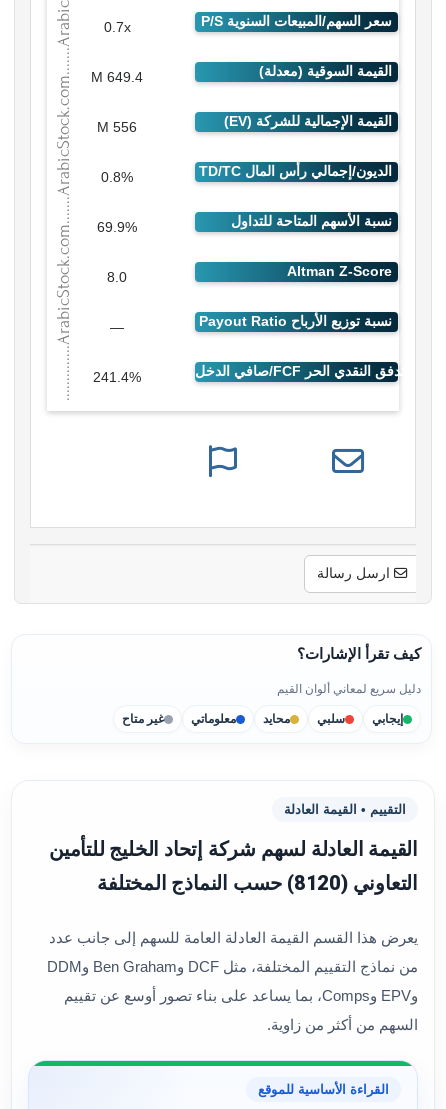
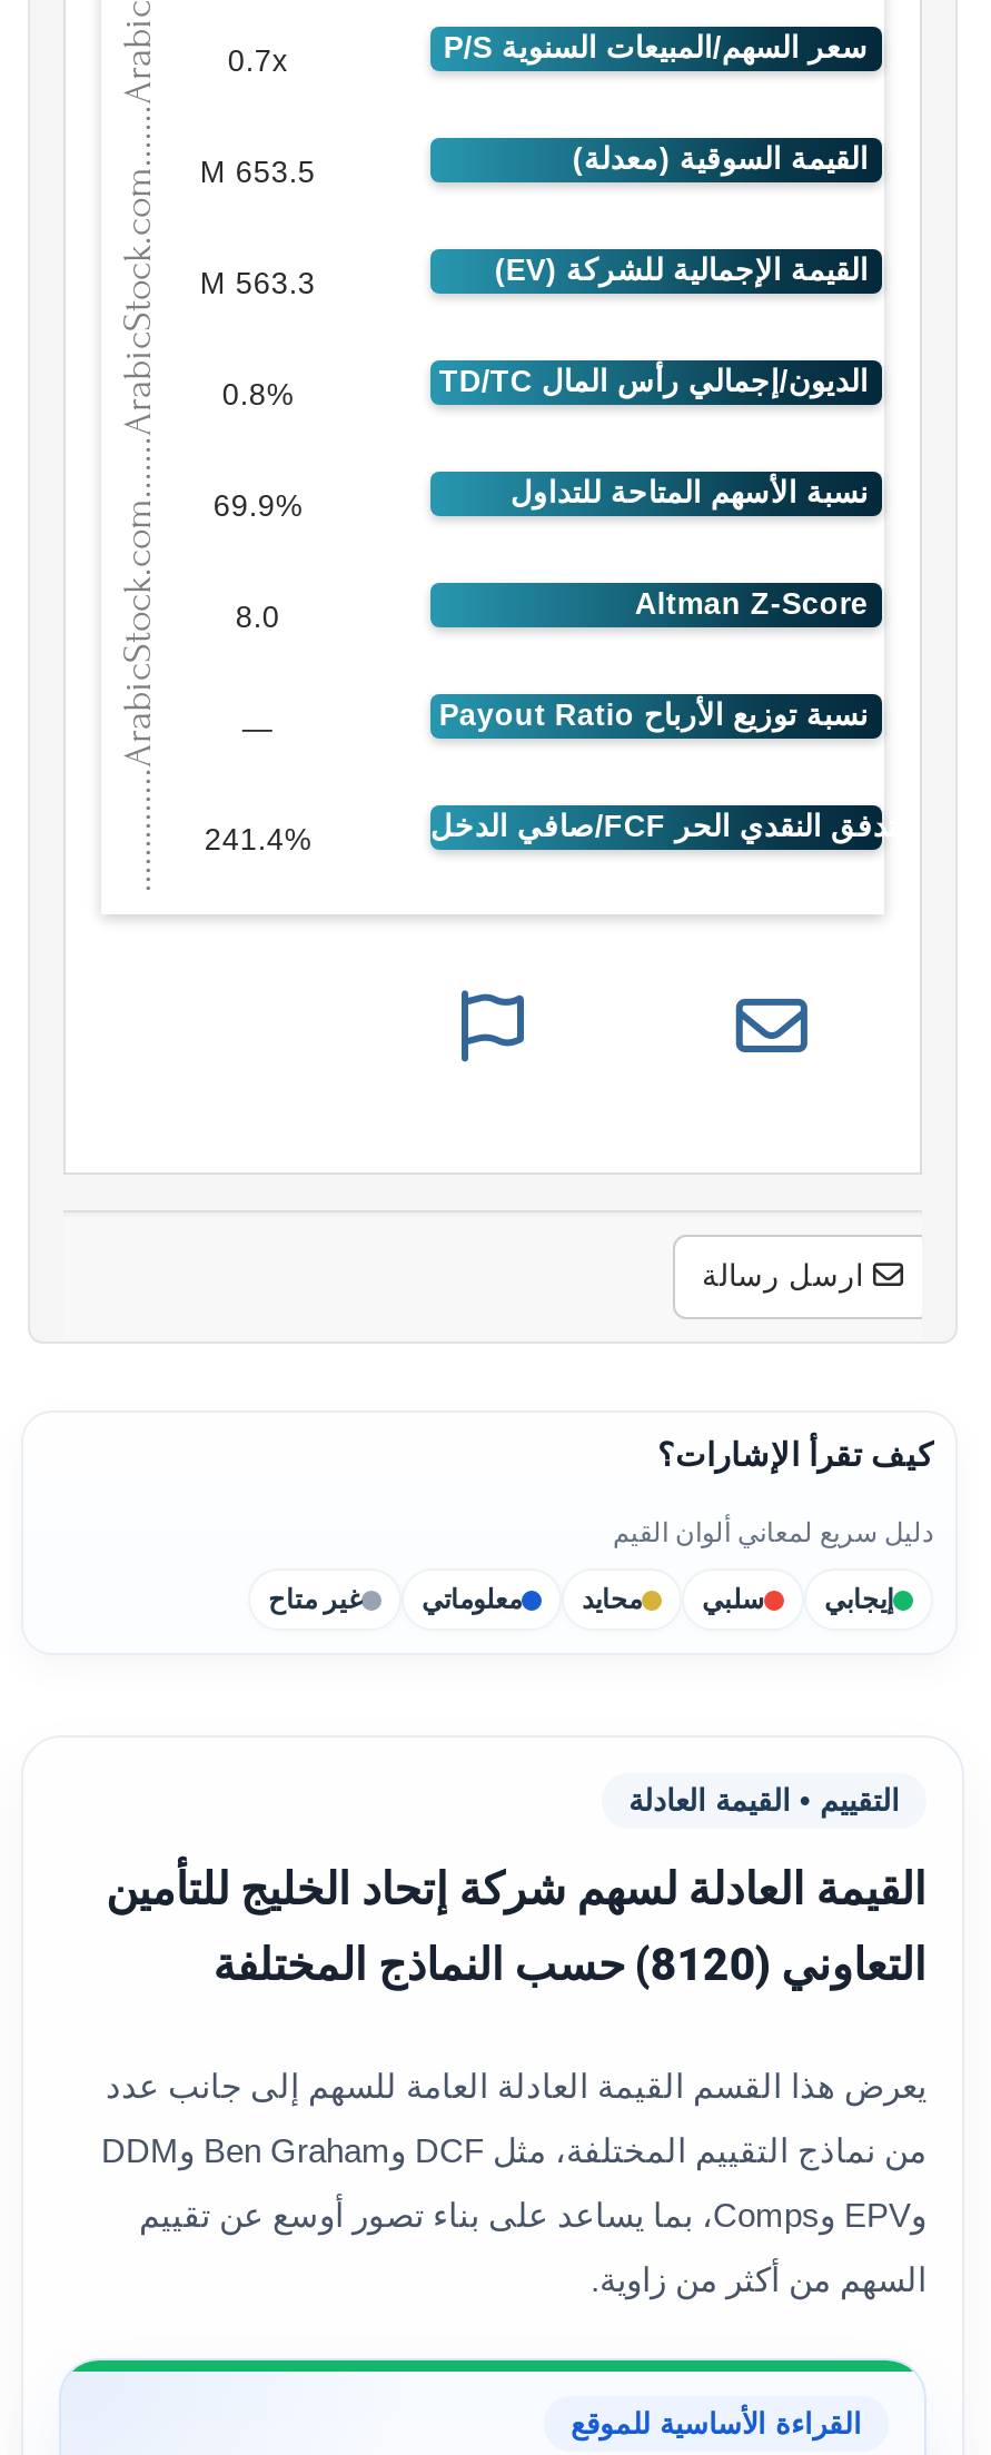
[107,70,143,85] 649.4 M -> [236,156,316,190] 653.5 M
[113,120,137,135] 556 M -> [236,267,316,301] 563.3 M

